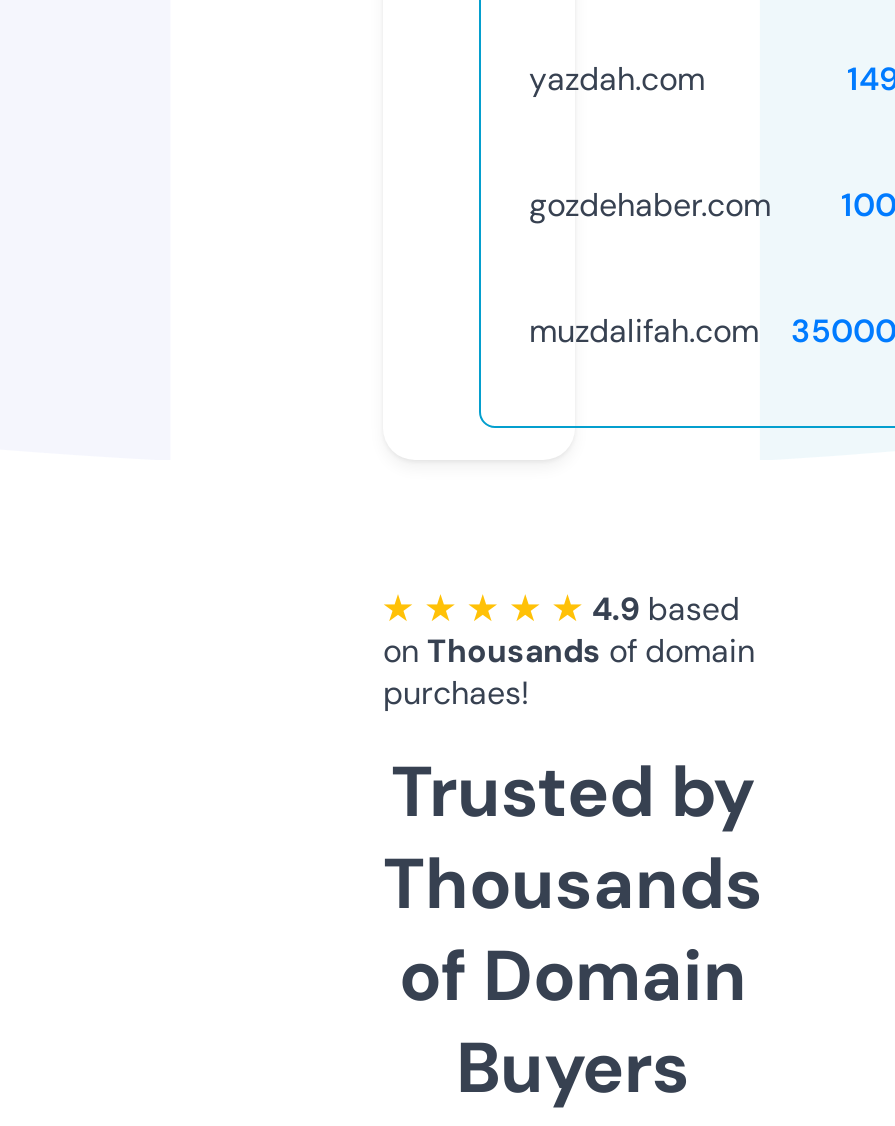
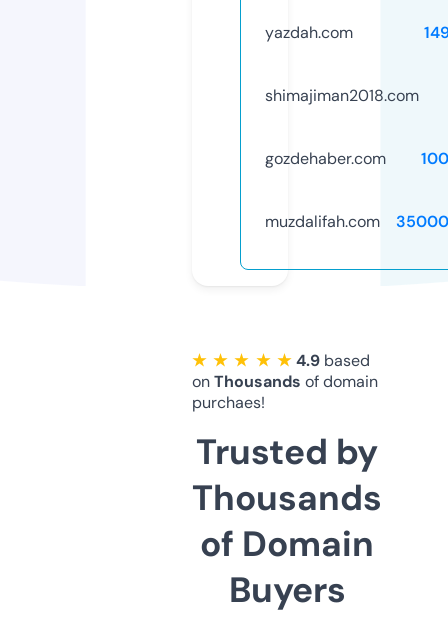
none -> [265,85,419,106] shimajiman2018.com

